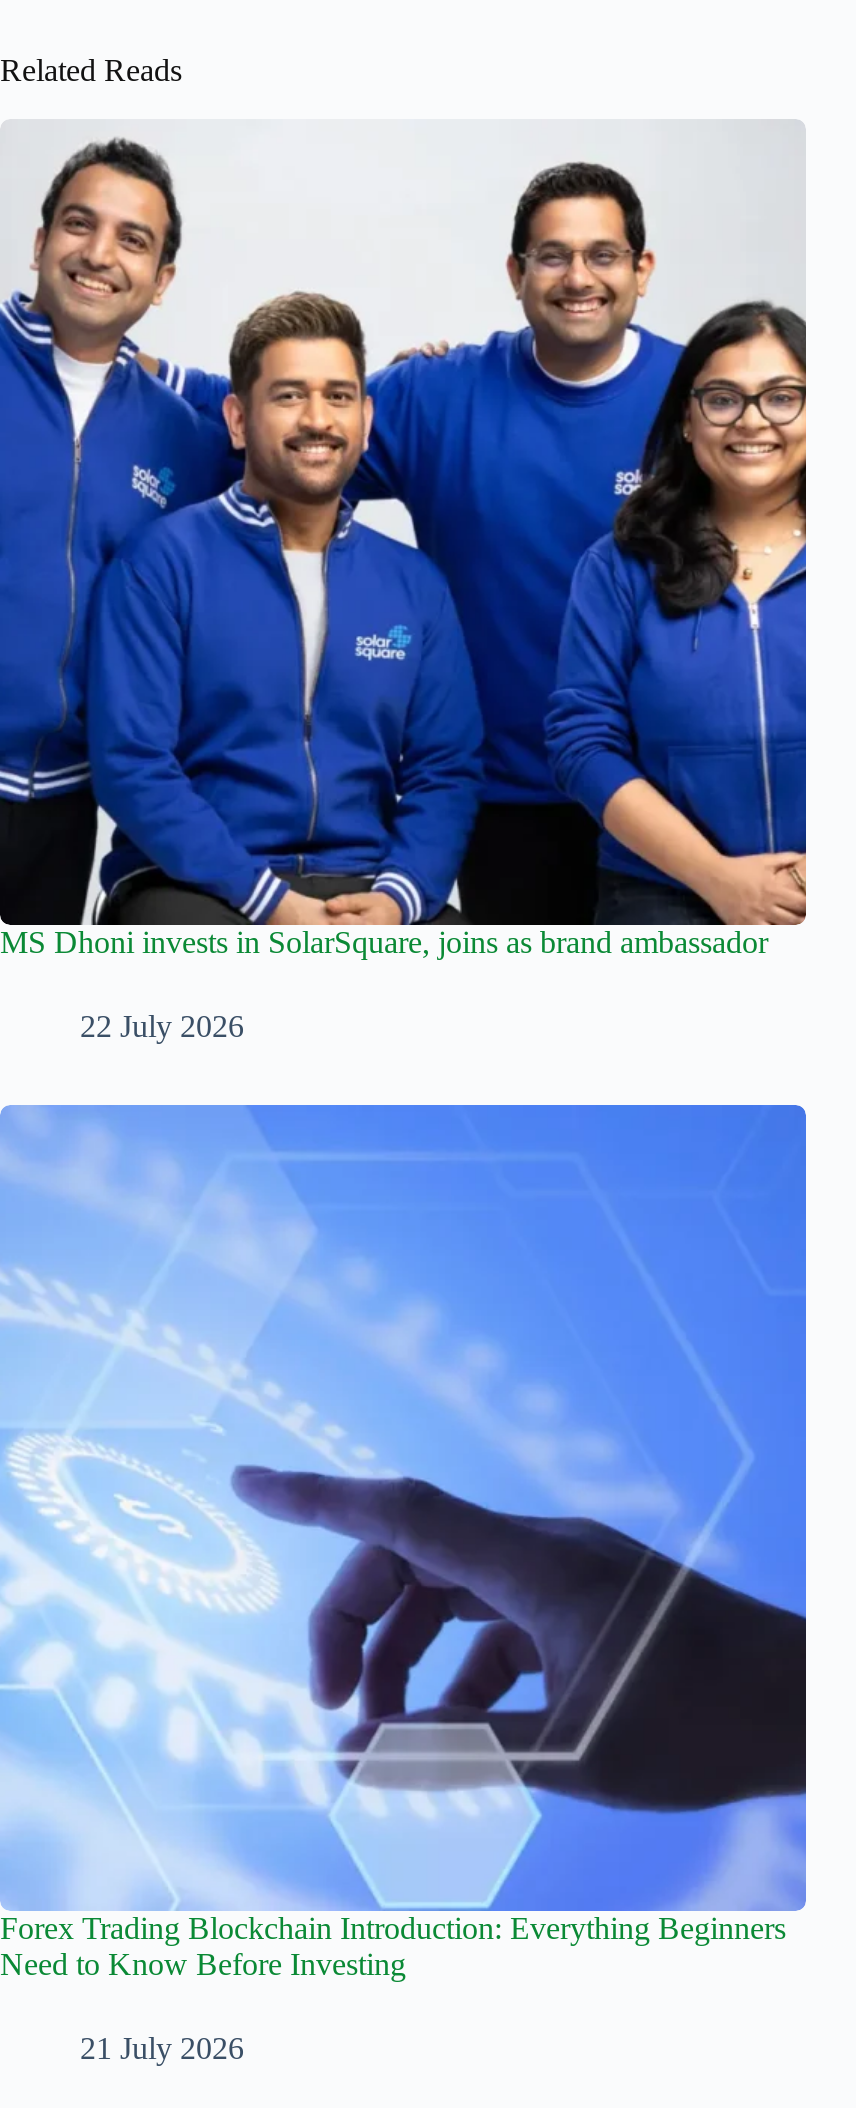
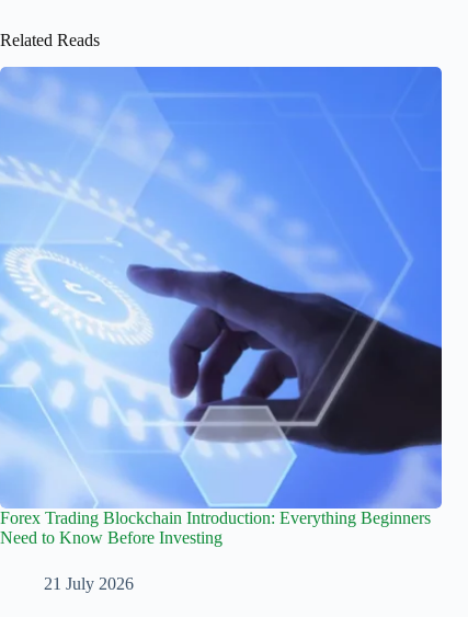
[0,121,808,1043] [image] | MS Dhoni invests in SolarSquare, joins as brand ambassador | 22 July 2026 -> none

